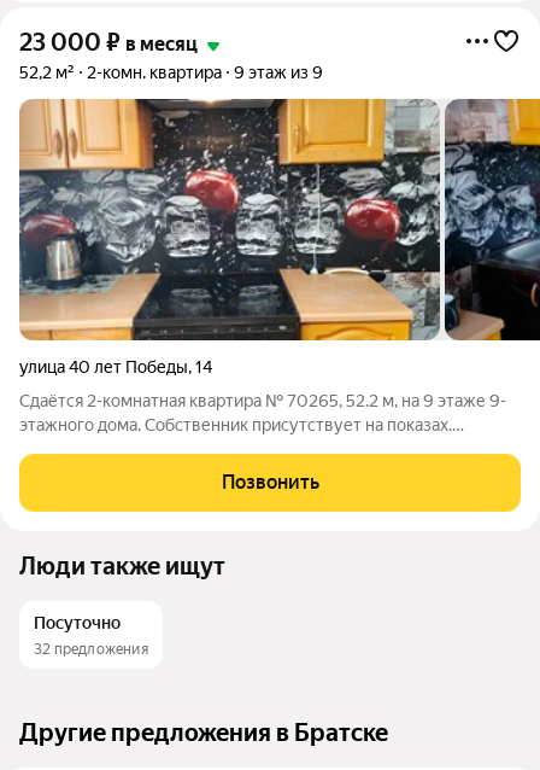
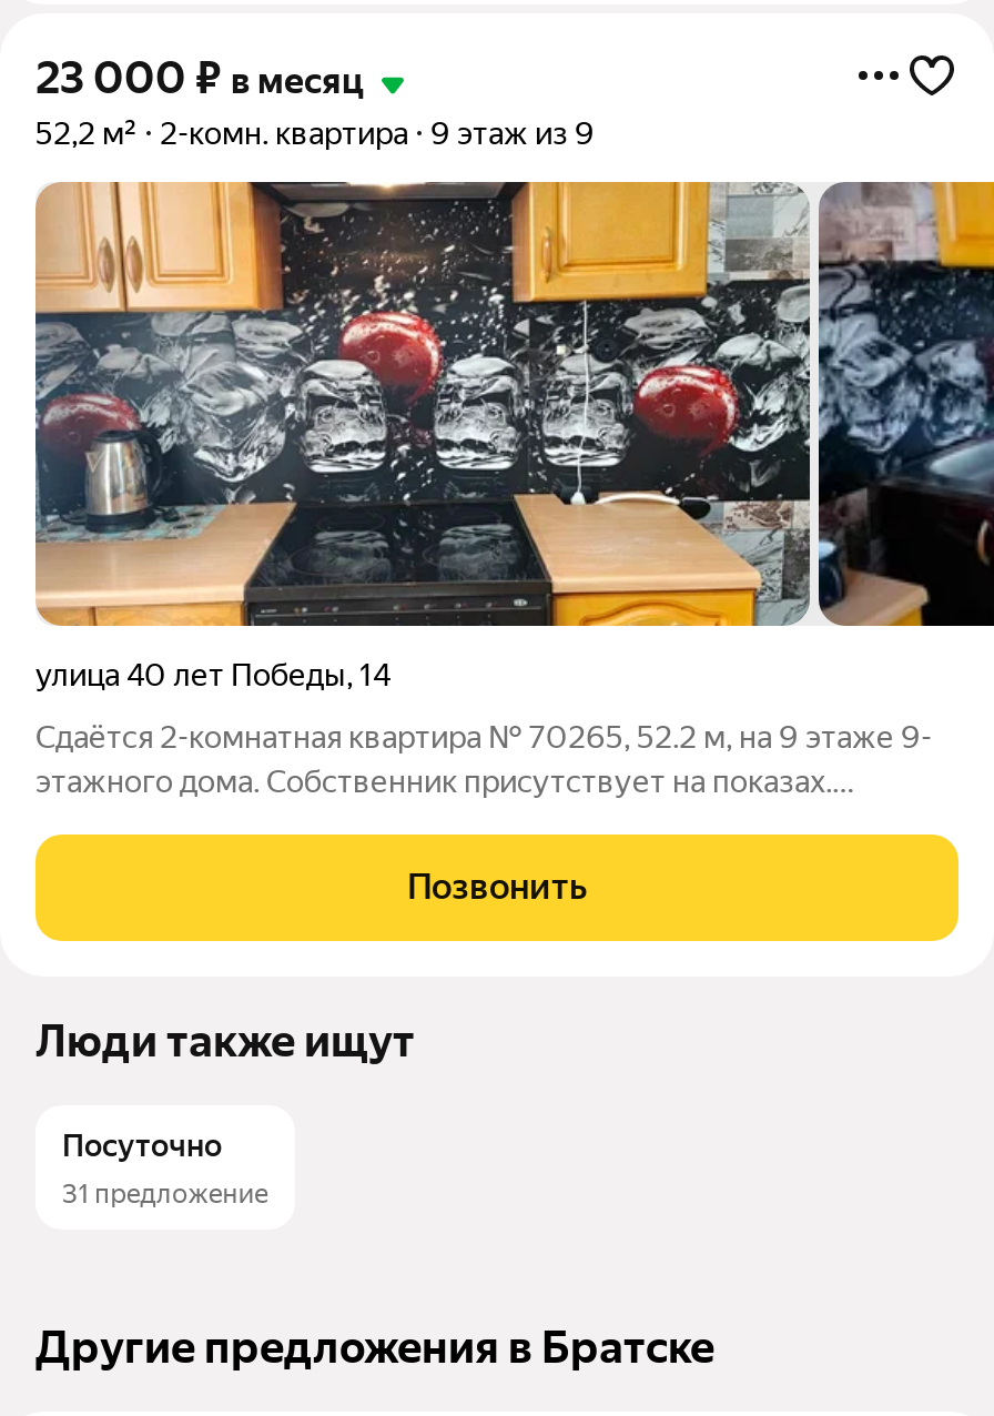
[34,641,148,658] 32 предложения -> [62,1178,268,1209] 31 предложение

